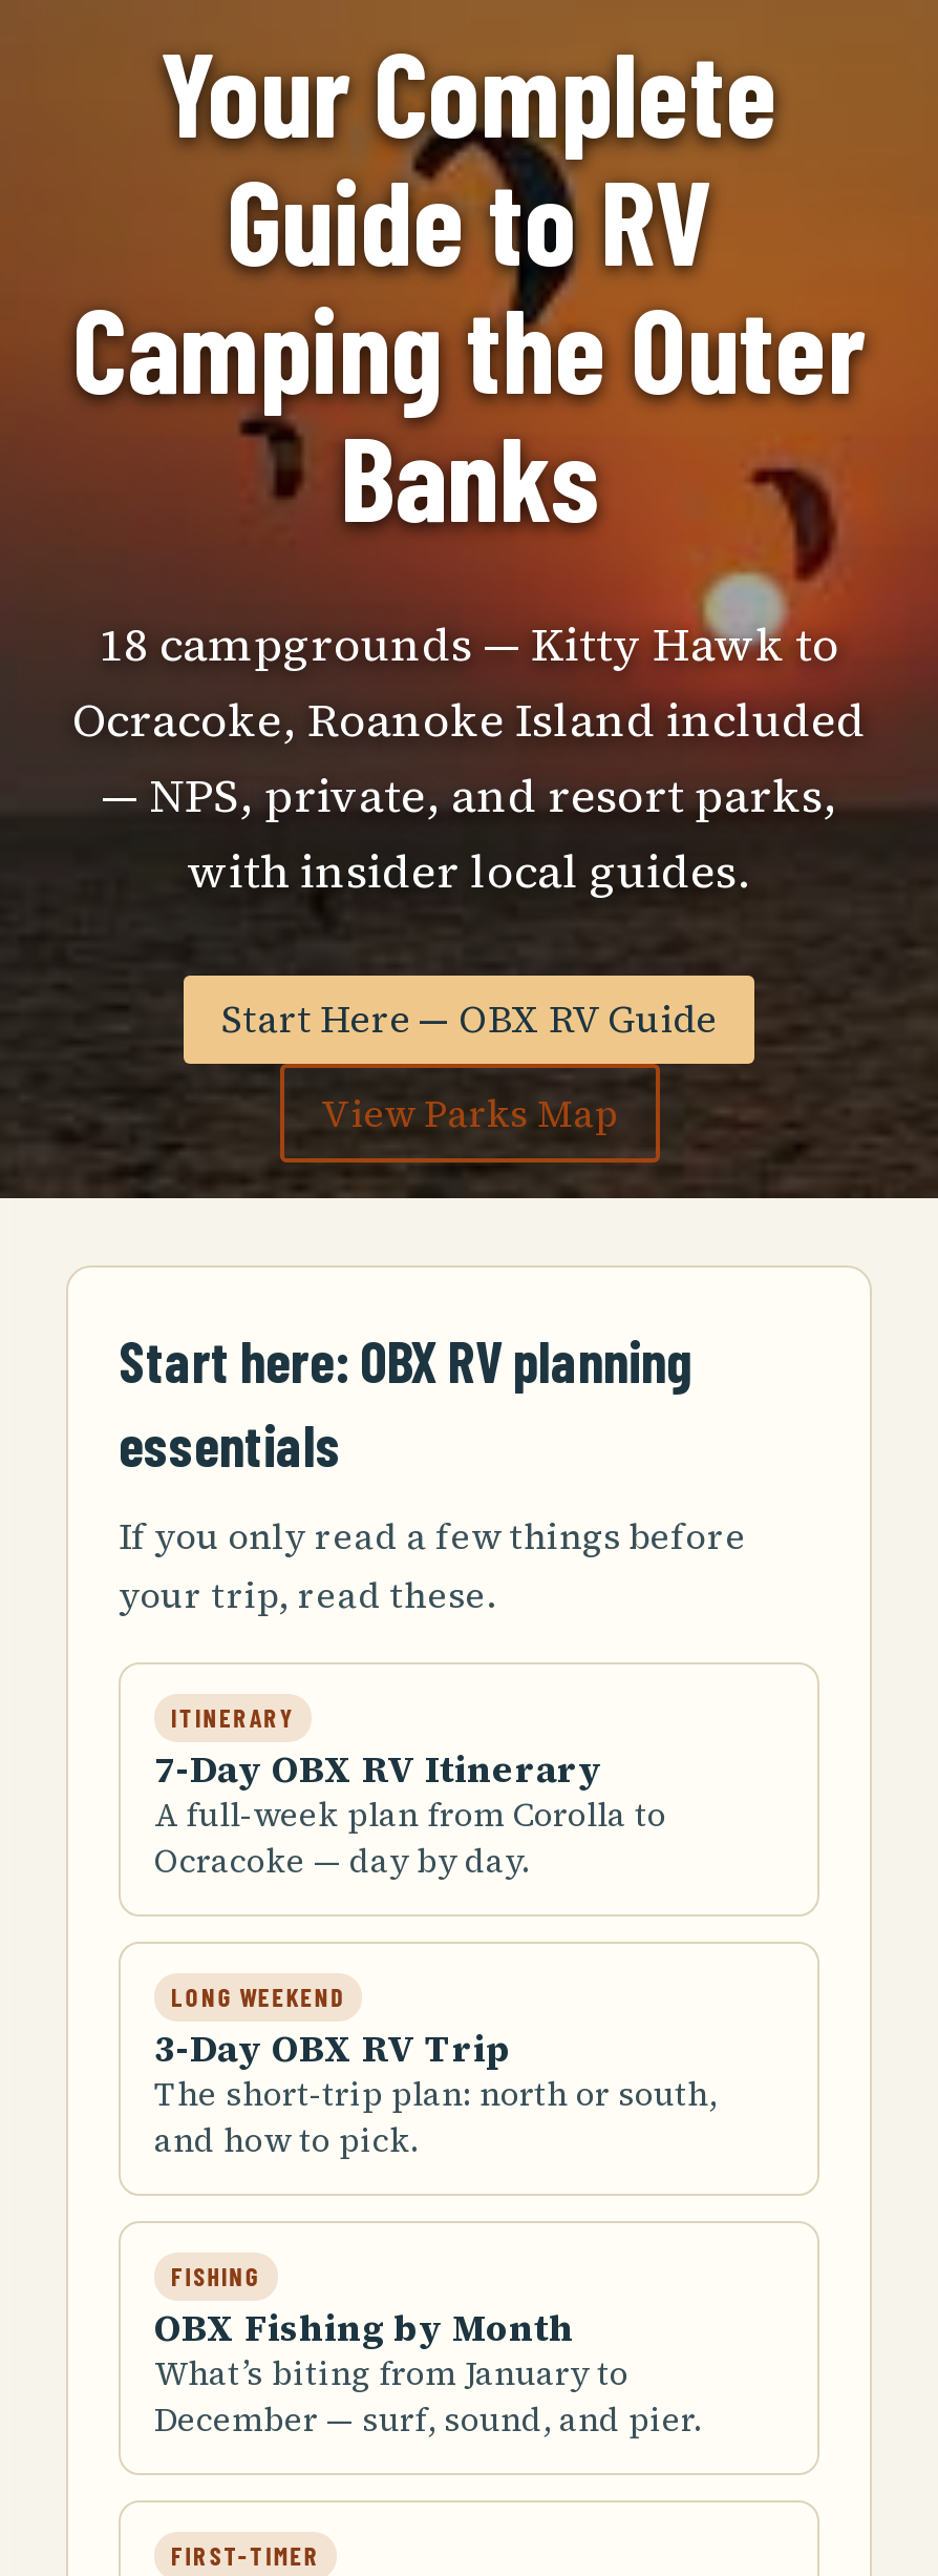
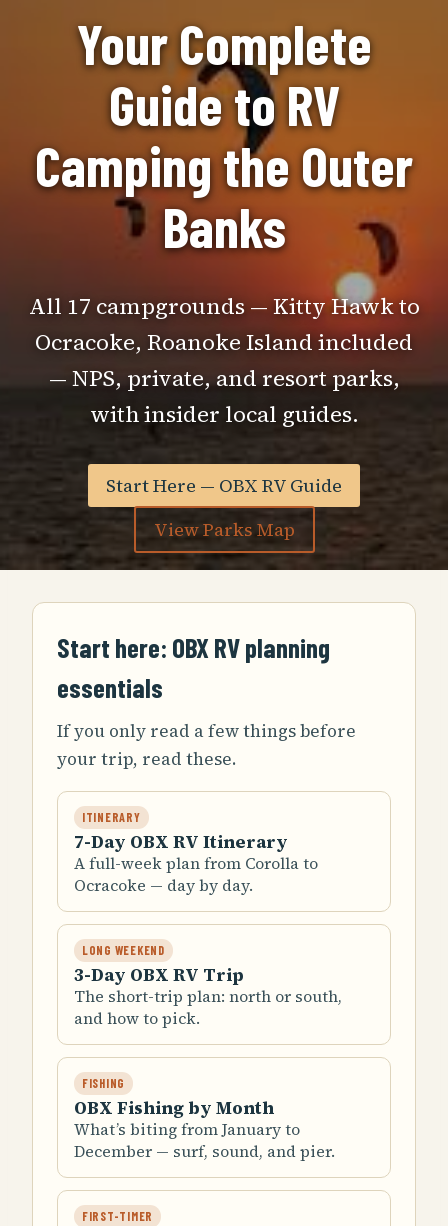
[99,612,839,675] 18 campgrounds — Kitty Hawk to -> [28,291,419,321] All 17 campgrounds — Kitty Hawk to

